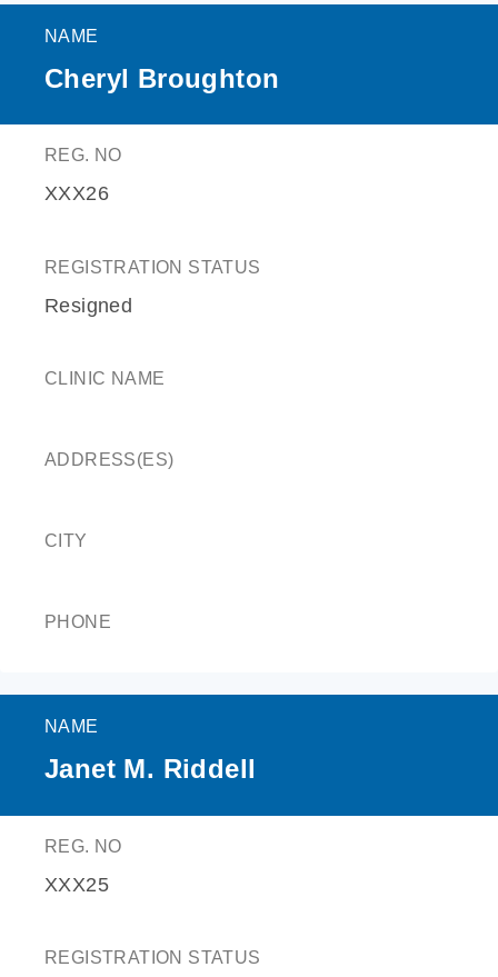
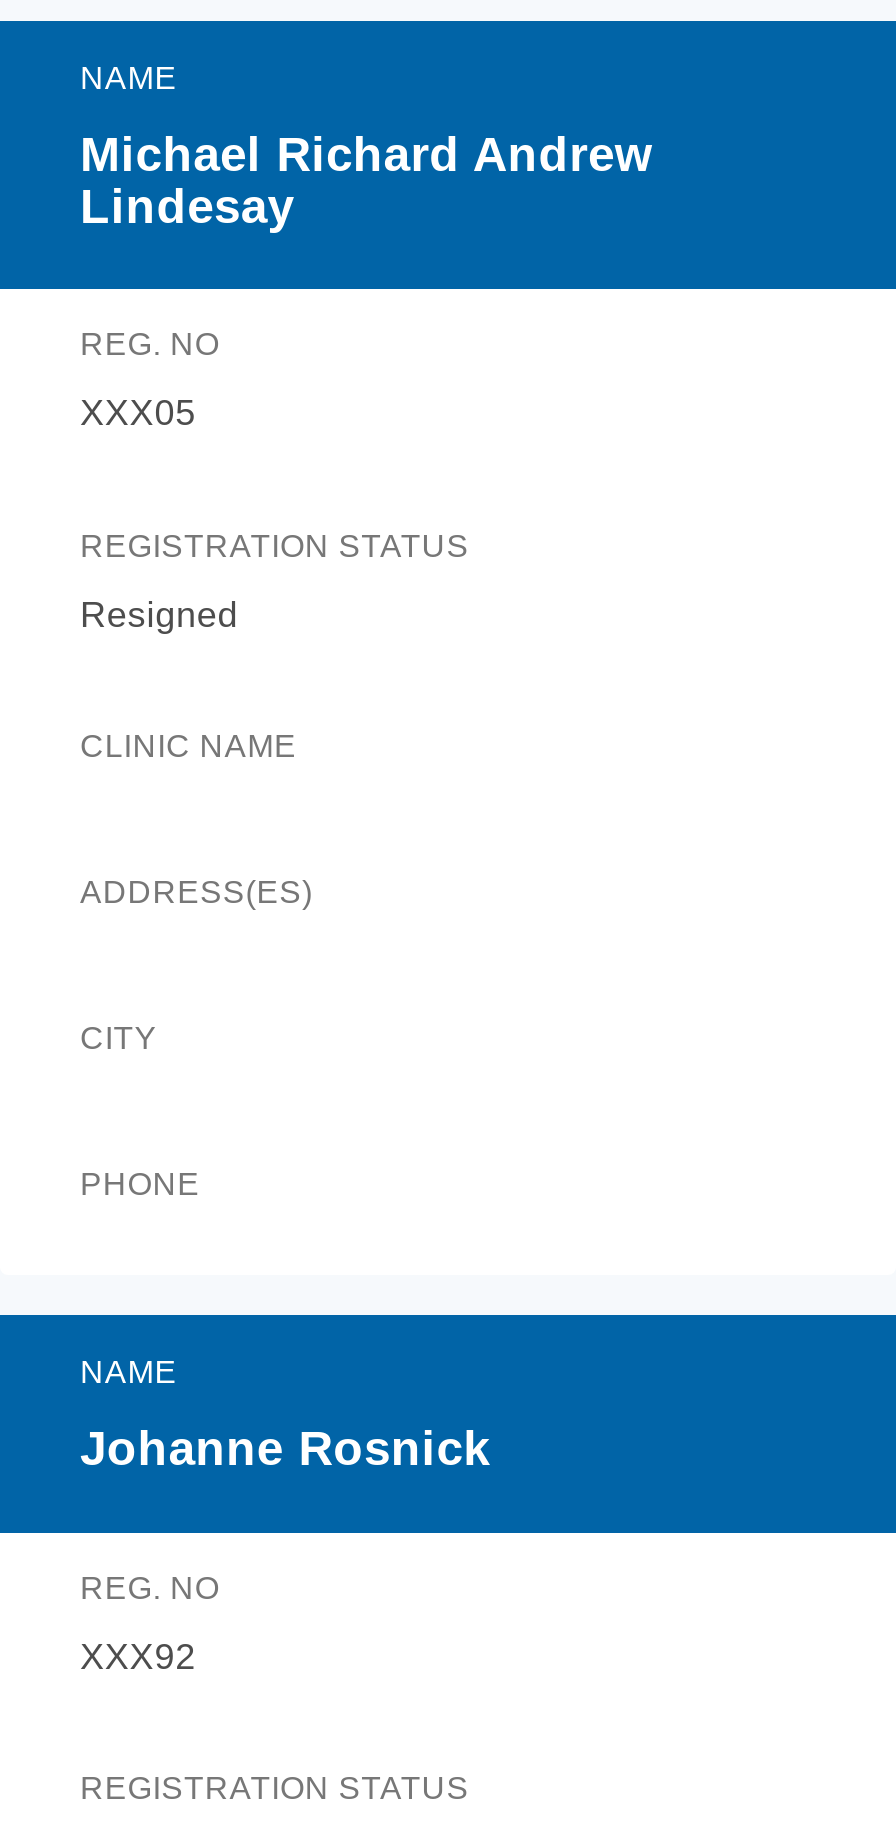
[44,63,279,93] Cheryl Broughton -> [80,126,654,232] Michael Richard Andrew | Lindesay
[44,182,109,205] XXX26 -> [80,393,196,433] XXX05
[44,754,256,784] Janet M. Riddell -> [80,1421,490,1475] Johanne Rosnick
[44,873,109,895] XXX25 -> [80,1636,196,1676] XXX92

